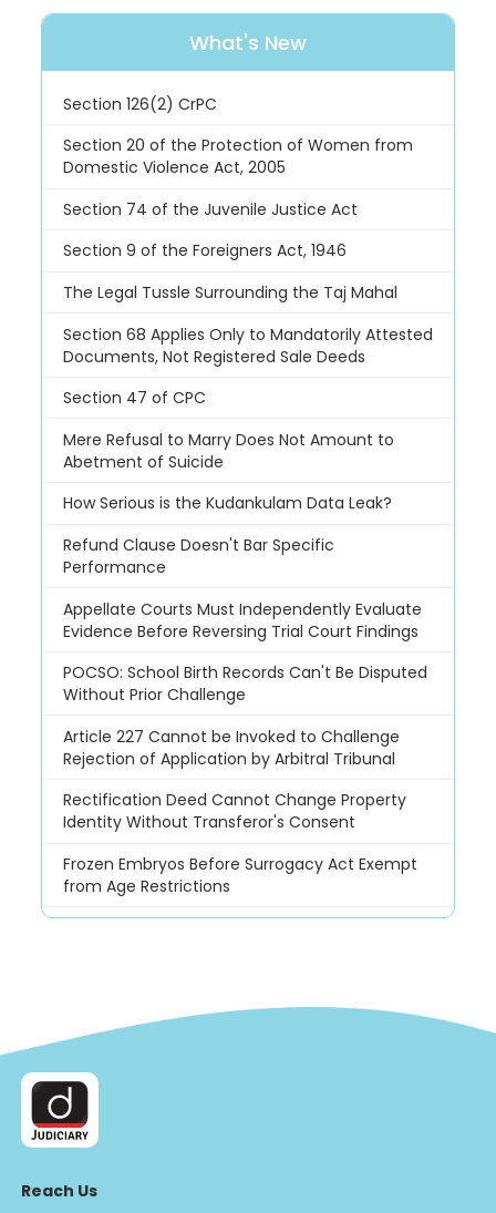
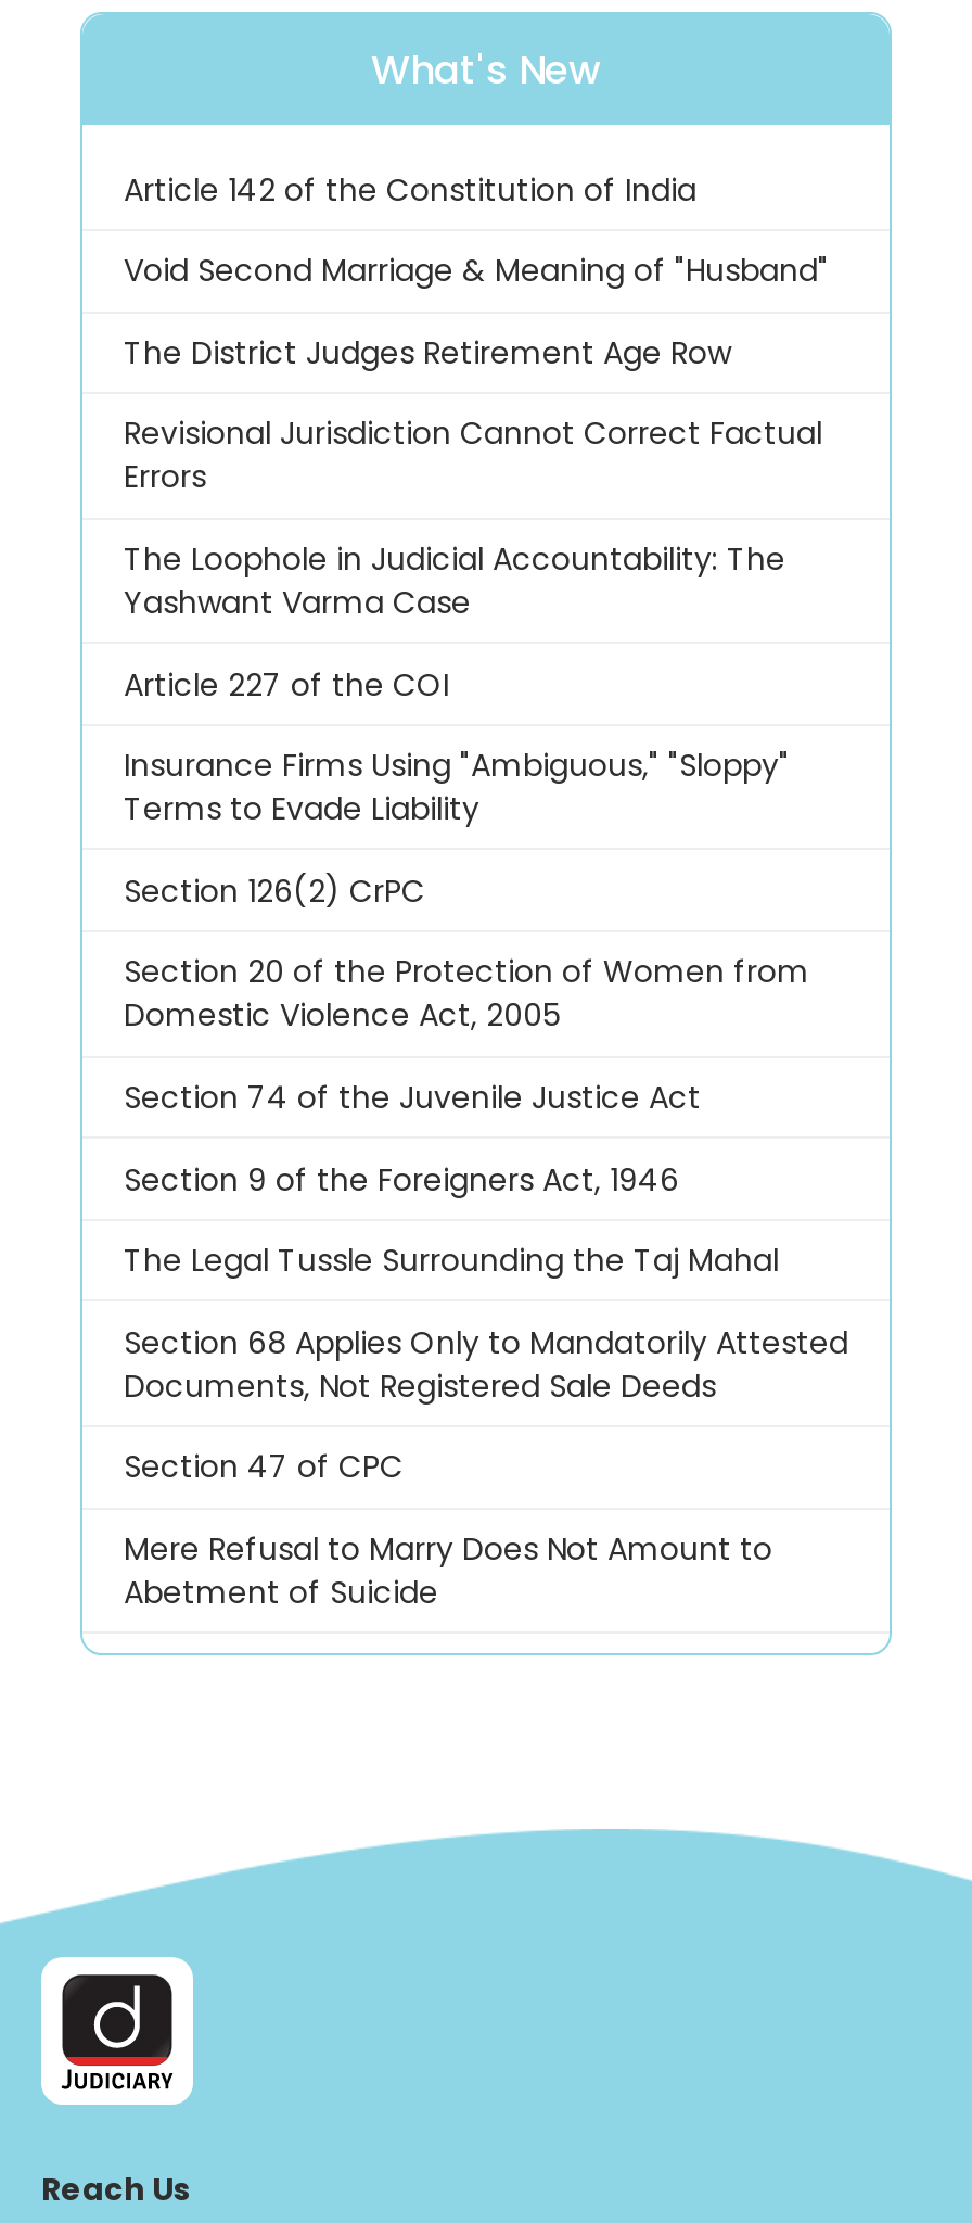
none -> [123,167,829,831] Article 142 of the Constitution of India | Void Second Marriage & Meaning of "Husband" | The District Judges Retirement Age Row | Revisional Jurisdiction Cannot Correct Factual | Errors | The Loophole in Judicial Accountability: The | Yashwant Varma Case | Article 227 of the COI | Insurance Firms Using "Ambiguous," "Sloppy" | Terms to Evade Liability
moved [63,93,433,473] -> [123,869,848,1614]: Section 126(2) CrPC | Section 20 of the Protection of Women from | Domestic Violence Act, 2005 | ... | Mere Refusal to Marry Does Not Amount to | Abetment of Suicide
[63,492,427,897] How Serious is the Kudankulam Data Leak? | Refund Clause Doesn't Bar Specific | Performance | Appellate Courts Must Independently Evaluate | Evidence Before Reversing Trial Court Findings | POCSO: School Birth Records Can't Be Disputed | Without Prior Challenge | Article 227 Cannot be Invoked to Challenge | Rejection of Application by Arbitral Tribunal | Rectification Deed Cannot Change Property | Identity Without Transferor's Consent | Frozen Embryos Before Surrogacy Act Exempt | from Age Restrictions -> none

